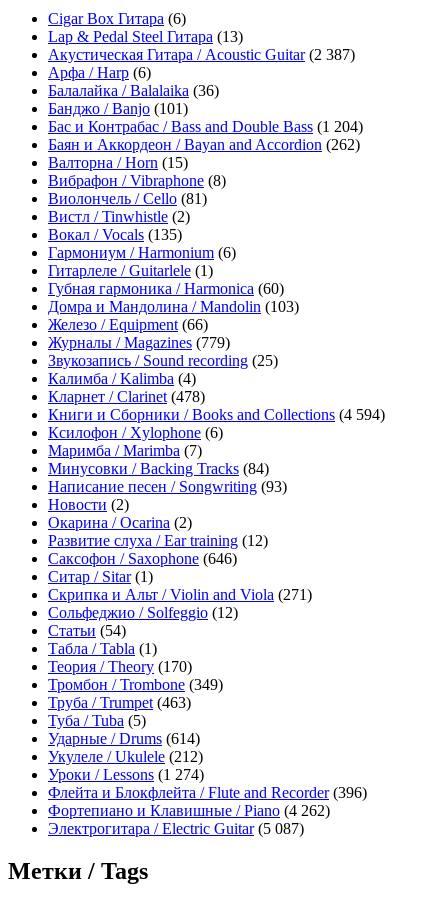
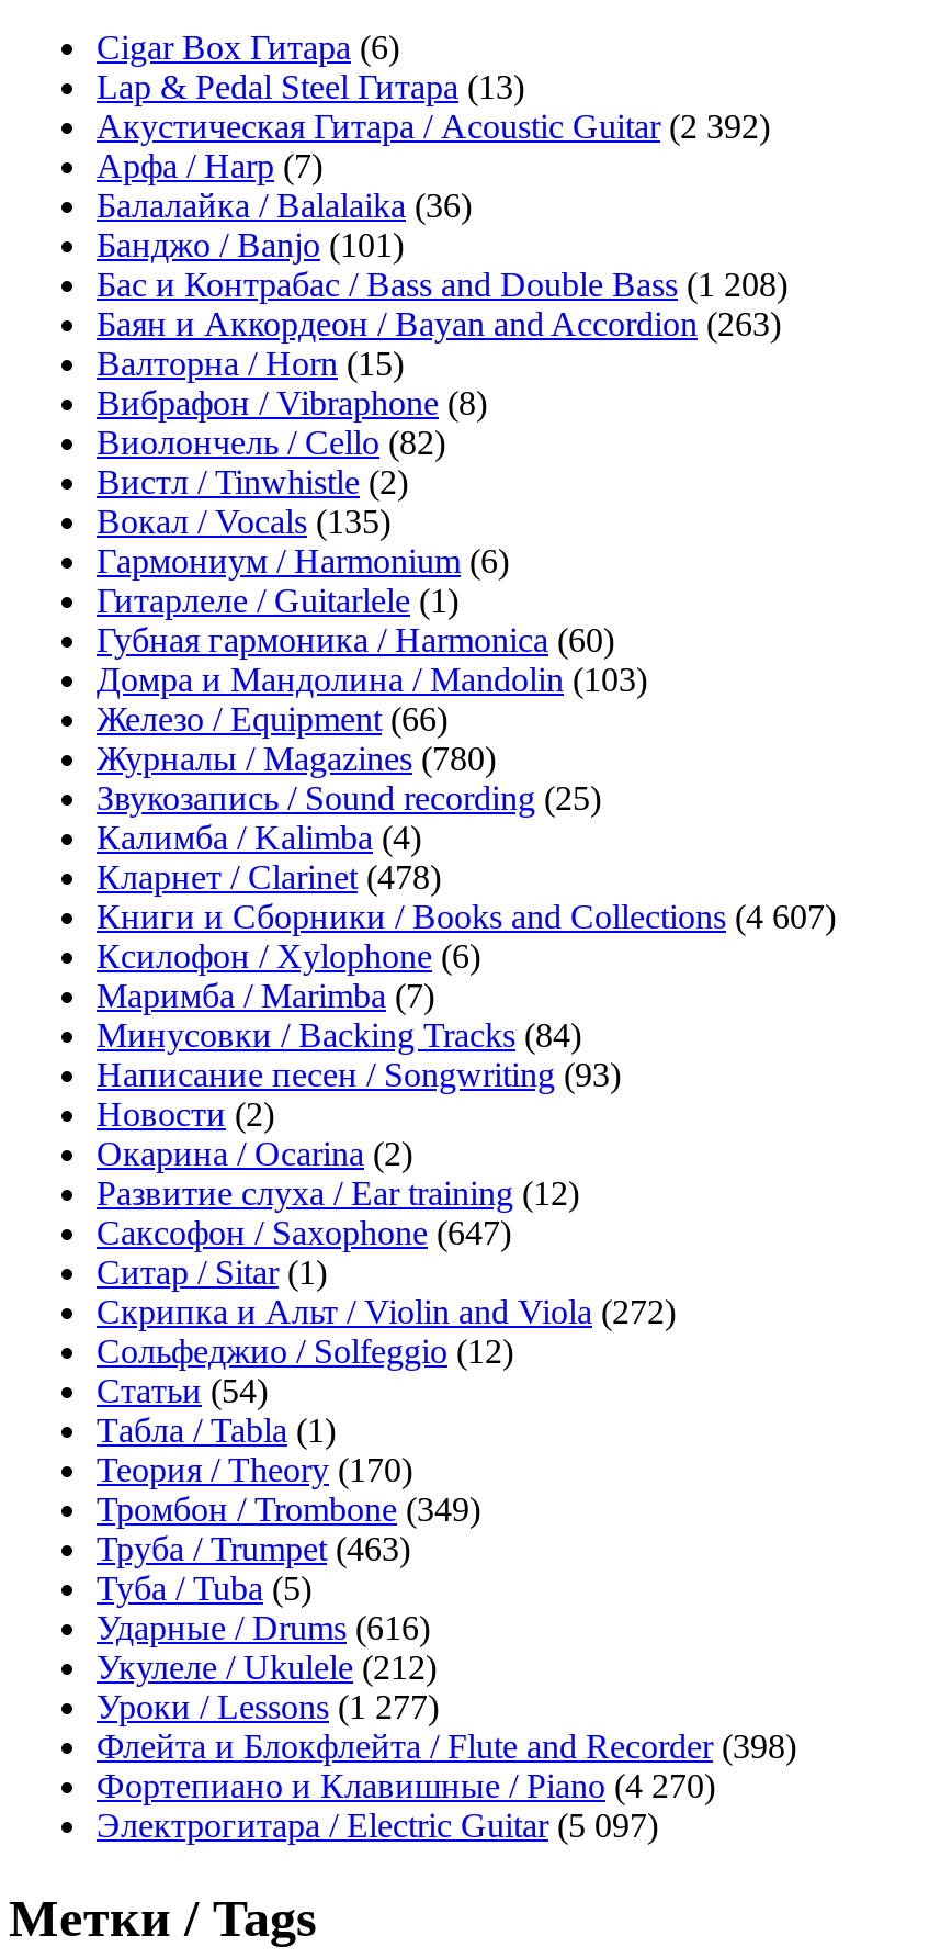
[48,46,355,63] Акустическая Гитара / Acoustic Guitar (2 387) -> [97,108,770,146] Акустическая Гитара / Acoustic Guitar (2 392)
[48,64,151,81] Арфа / Harp (6) -> [97,148,322,185] Арфа / Harp (7)
[48,118,363,135] Бас и Контрабас / Bass and Double Bass (1 204) -> [97,266,787,304] Бас и Контрабас / Bass and Double Bass (1 208)
[48,136,360,153] Баян и Аккордеон / Bayan and Accordion (262) -> [97,306,781,343] Баян и Аккордеон / Bayan and Accordion (263)
[48,190,207,207] Виолончель / Cello (81) -> [97,424,445,462] Виолончель / Cello (82)
[48,334,230,351] Журналы / Magazines (779) -> [97,740,496,778] Журналы / Magazines (780)
[48,406,385,423] Книги и Сборники / Books and Collections (4 594) -> [97,898,836,936] Книги и Сборники / Books and Collections (4 607)
[48,550,237,567] Саксофон / Saxophone (646) -> [97,1215,511,1252] Саксофон / Saxophone (647)
[48,586,312,603] Скрипка и Альт / Violin and Viola (271) -> [97,1294,676,1331] Скрипка и Альт / Violin and Viola (272)
[48,730,200,747] Ударные / Drums (614) -> [97,1610,430,1647] Ударные / Drums (616)
[48,766,204,783] Уроки / Lessons (1 274) -> [97,1689,439,1726] Уроки / Lessons (1 277)
[48,784,367,801] Флейта и Блокфлейта / Flute and Recorder (396) -> [97,1728,796,1765] Флейта и Блокфлейта / Flute and Recorder (398)
[48,802,330,819] Фортепиано и Клавишные / Piano (4 262) -> [97,1768,715,1805] Фортепиано и Клавишные / Piano (4 270)
[48,820,304,837] Электрогитара / Electric Guitar (5 087) -> [97,1807,658,1845] Электрогитара / Electric Guitar (5 097)

